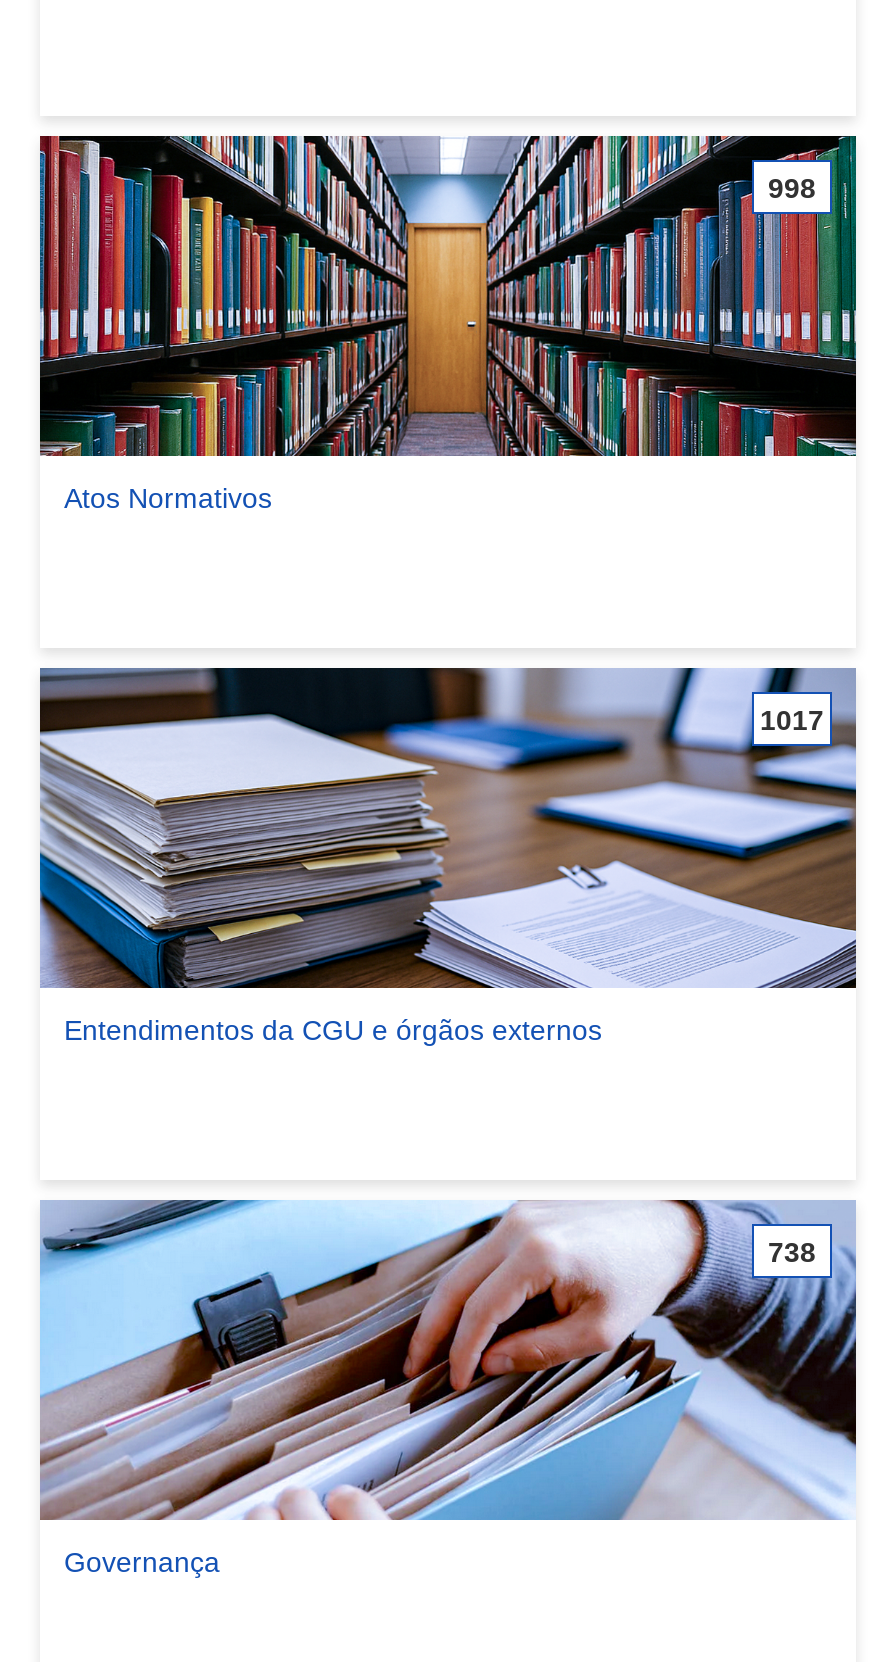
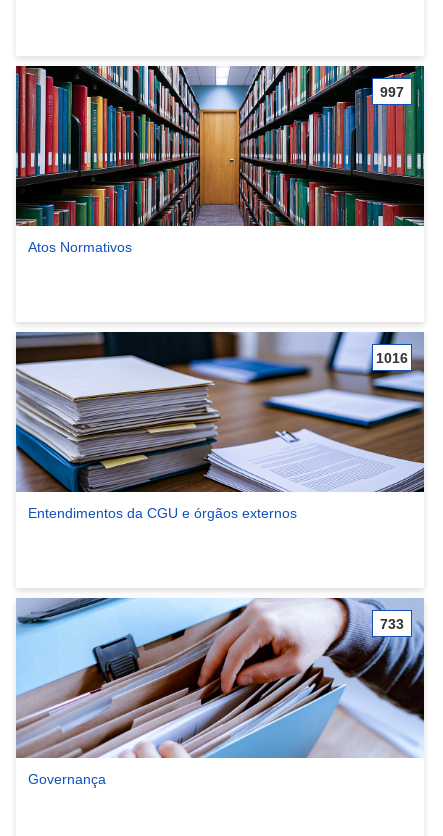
[768,171,816,203] 998 -> [380,83,404,99] 997
[760,703,824,735] 1017 -> [376,349,408,365] 1016
[768,1235,816,1267] 738 -> [380,615,404,631] 733

